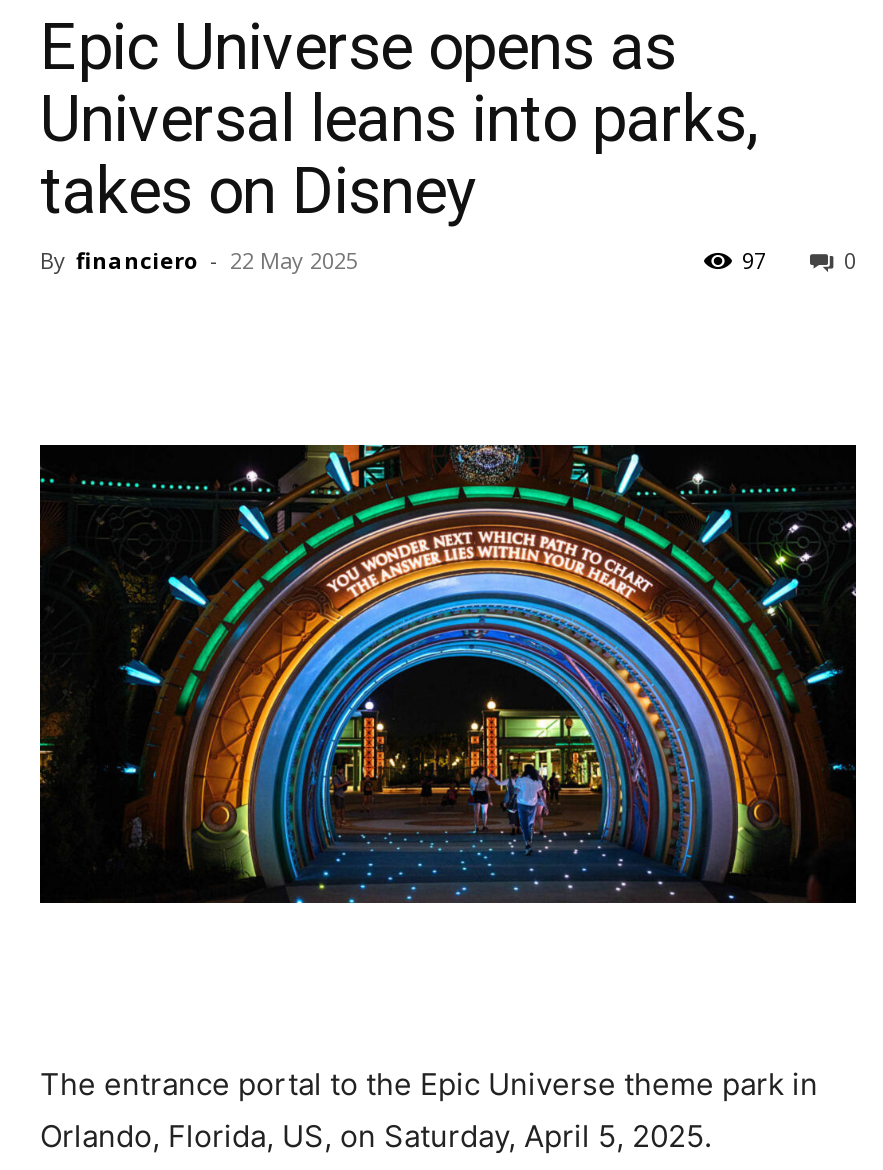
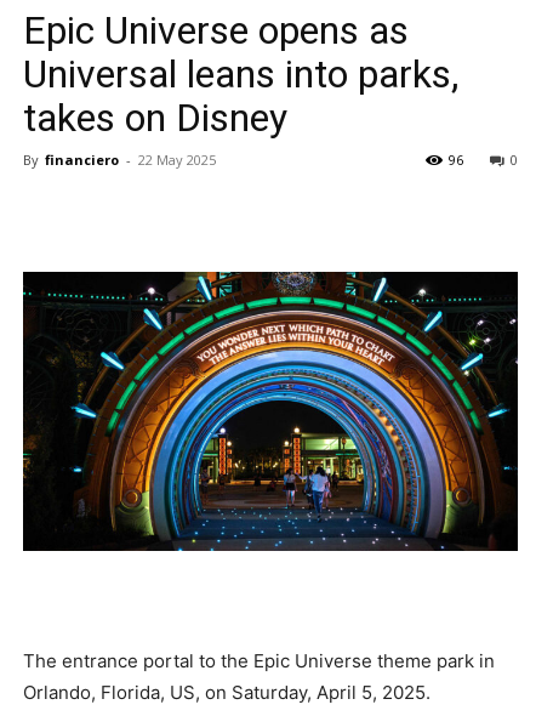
[742,245,766,275] 97 -> [449,150,463,169] 96

